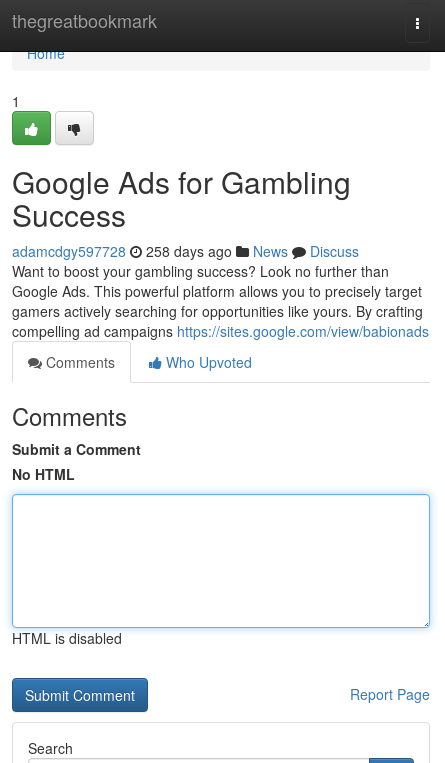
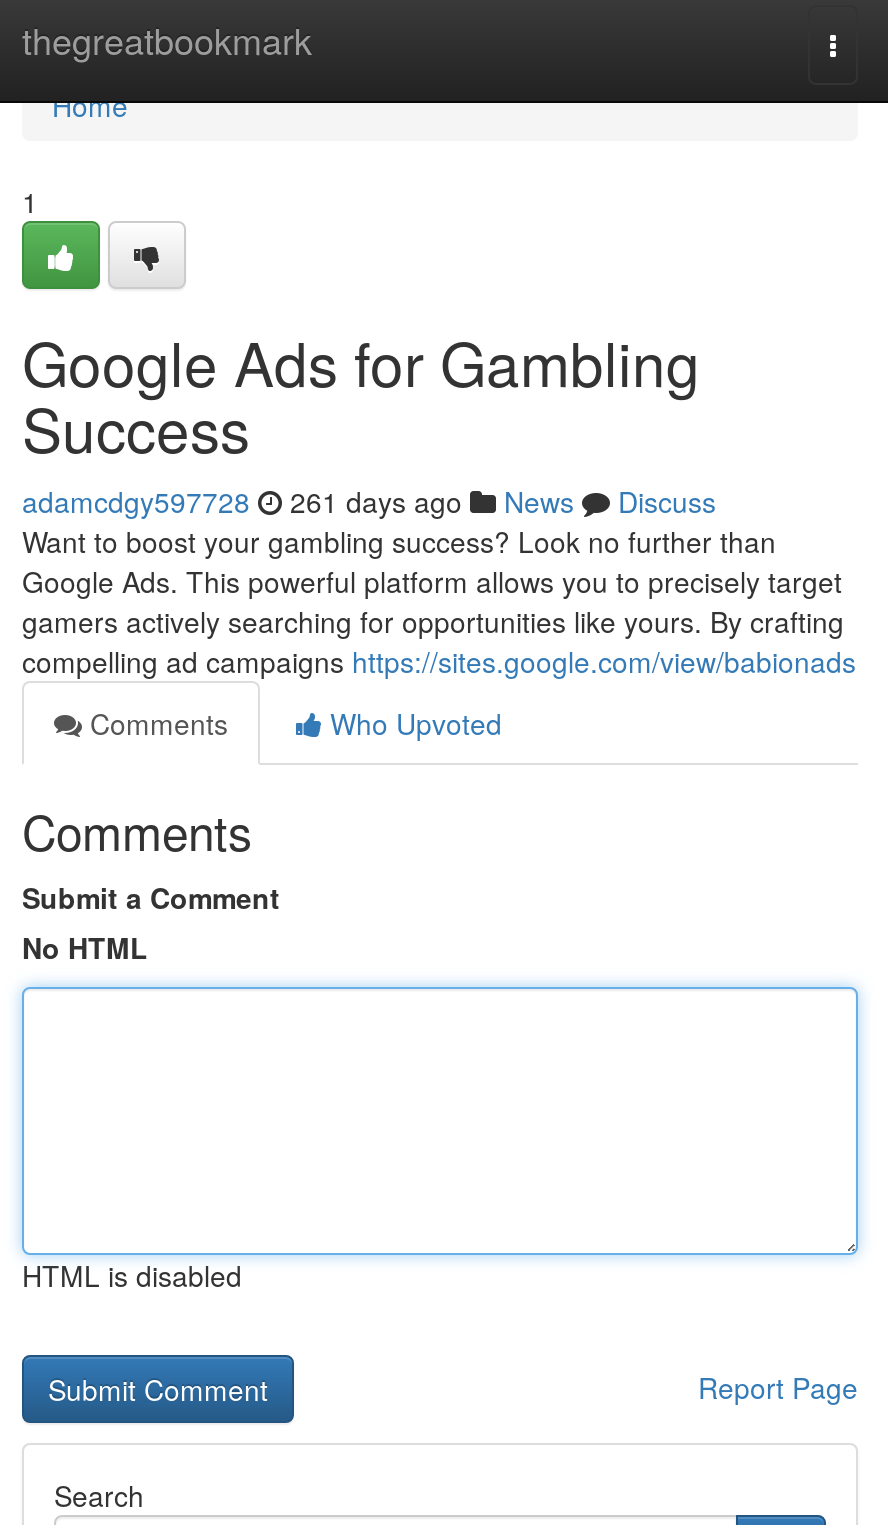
[12,241,359,261] adamcdgy597728 258 days ago News Discuss -> [22,481,716,521] adamcdgy597728 261 days ago News Discuss

